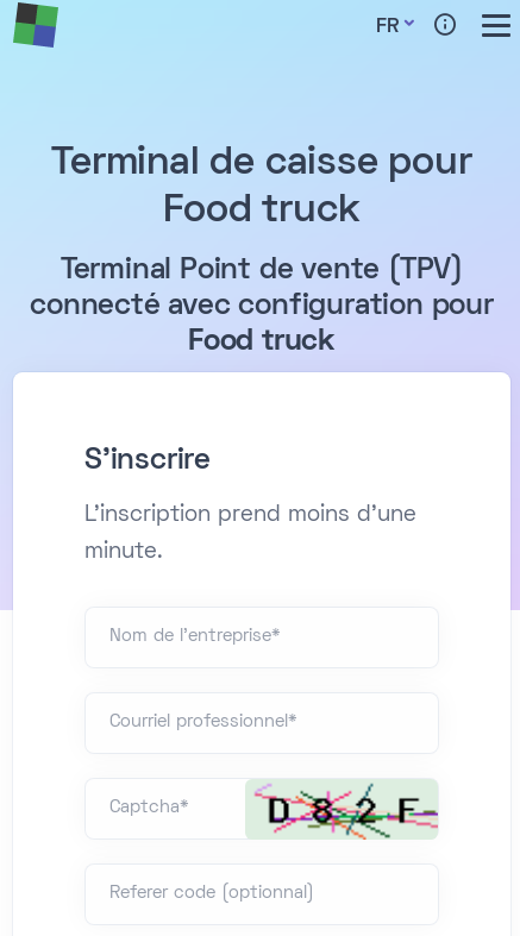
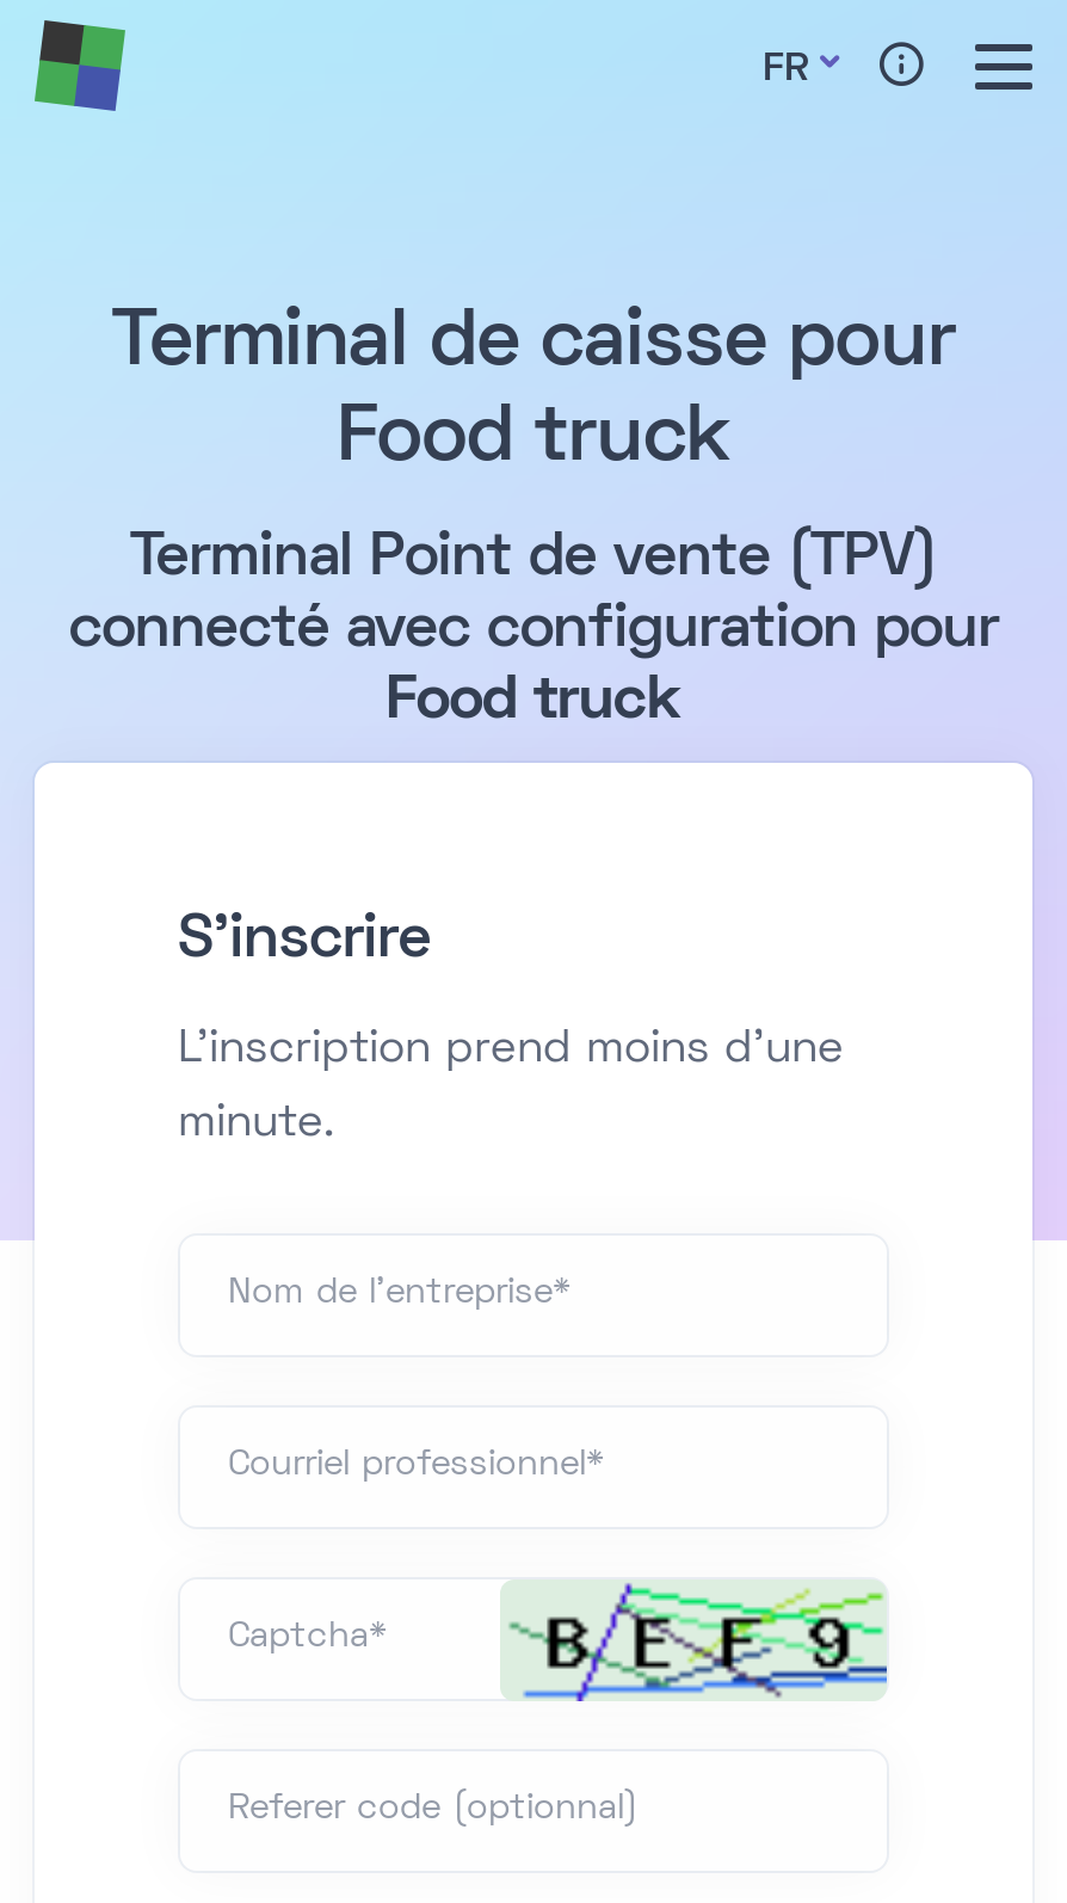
[251,781,439,841] [image] -> [507,1582,889,1704] [image]

